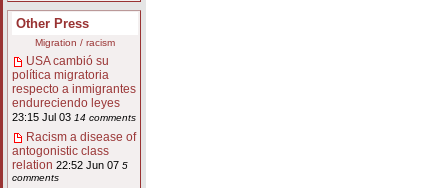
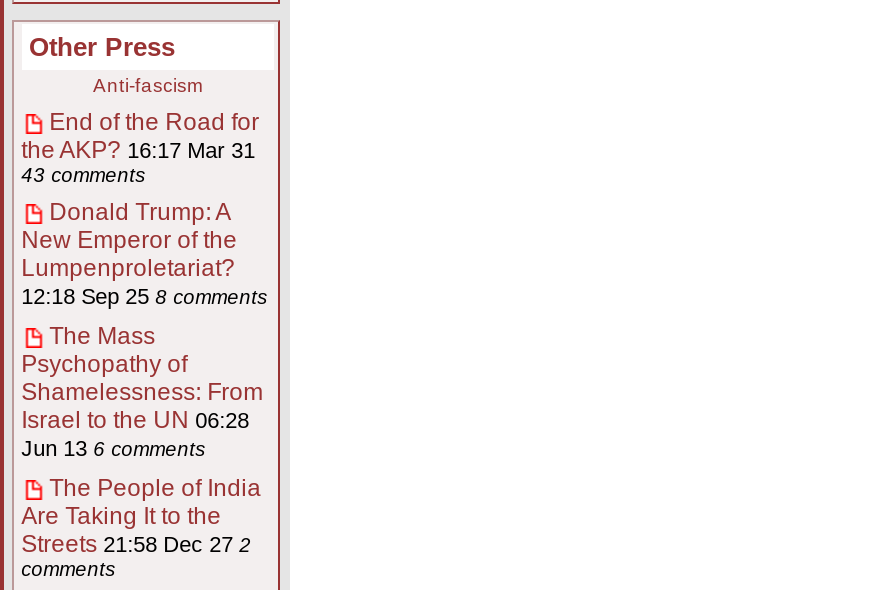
[12,37,136,172] Migration / racism | USA cambió su | política migratoria | respecto a inmigrantes | endureciendo leyes | 23:15 Jul 03 14 comments | Racism a disease of | antogonistic class | relation 22:52 Jun 07 5 -> [21,75,267,559] Anti-fascism | End of the Road for | the AKP? 16:17 Mar 31 | 43 comments | Donald Trump: A | New Emperor of the | Lumpenproletariat? | 12:18 Sep 25 8 comments | The Mass | Psychopathy of | Shamelessness: From | Israel to the UN 06:28 | Jun 13 6 comments | The People of India | Are Taking It to the | Streets 21:58 Dec 27 2

